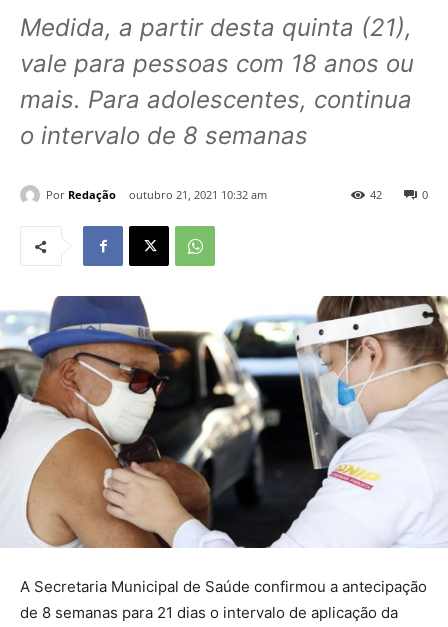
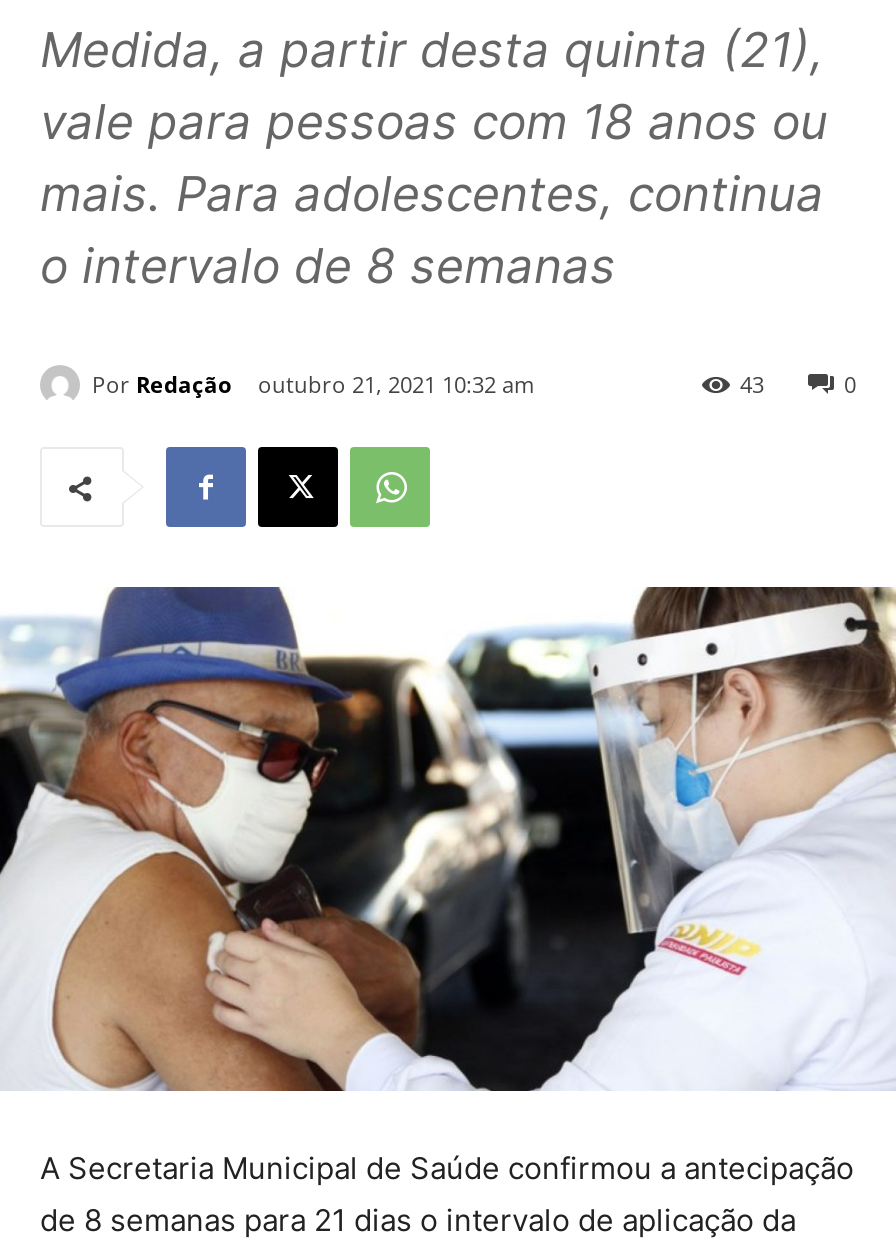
[370,187,382,202] 42 -> [740,369,764,399] 43

